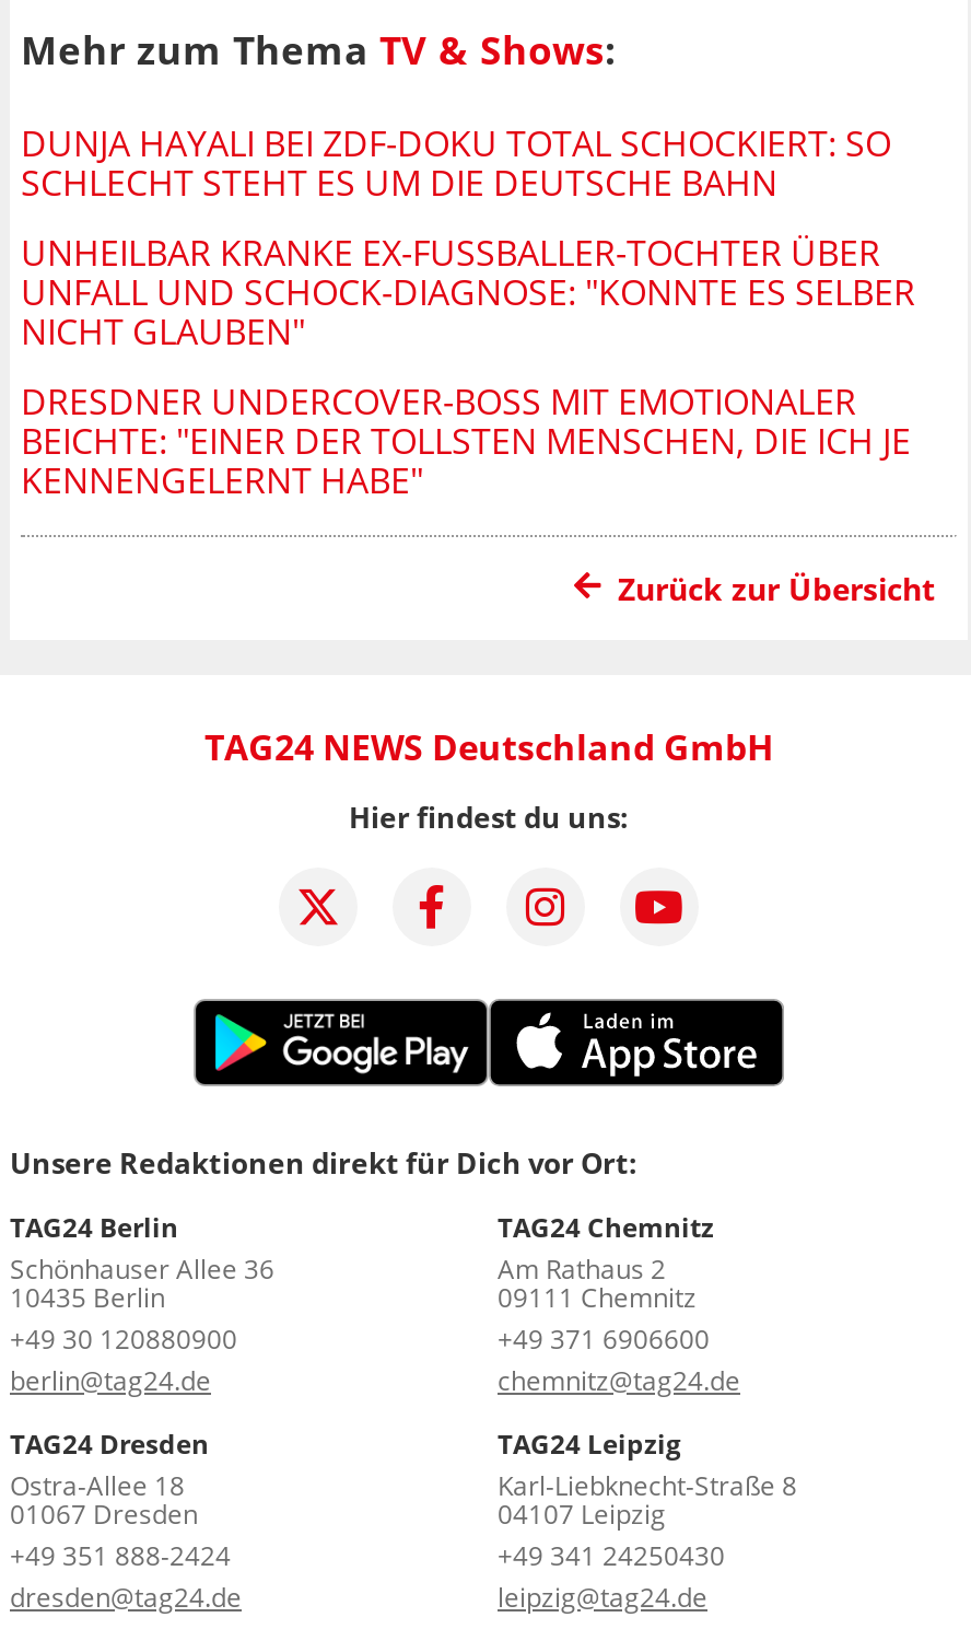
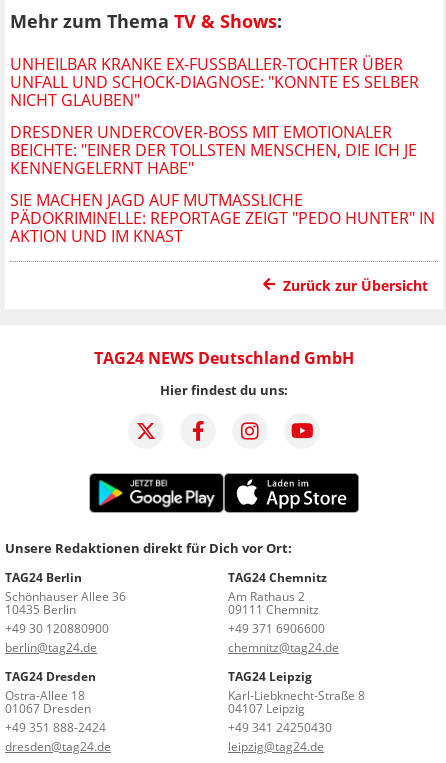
[21,119,891,206] DUNJA HAYALI BEI ZDF-DOKU TOTAL SCHOCKIERT: SO | SCHLECHT STEHT ES UM DIE DEUTSCHE BAHN -> none
moved [21,228,915,504] -> [10,53,419,179]: UNHEILBAR KRANKE EX-FUSSBALLER-TOCHTER ÜBER U | NFALL UND SCHOCK-DIAGNOSE: "KONNTE ES SELBER N | ICHT GLAUBEN" | DRESDNER UNDERCOVER-BOSS MIT EMOTIONALER | BEICHTE: "EINER DER TOLLSTEN MENSCHEN, DIE ICH JE | KENNENGELERNT HABE"
none -> [10,189,435,247] SIE MACHEN JAGD AUF MUTMASSLICHE P | ÄDOKRIMINELLE: REPORTAGE ZEIGT "PEDO HUNTER" IN A | KTION UND IM KNAST

